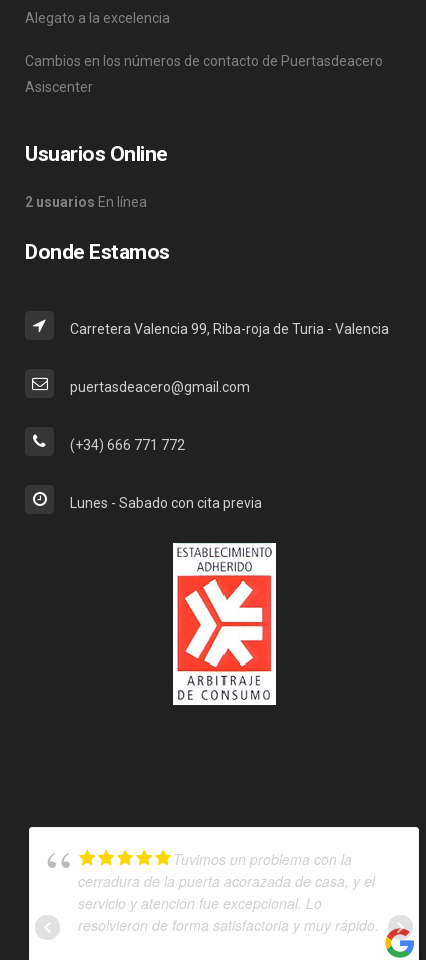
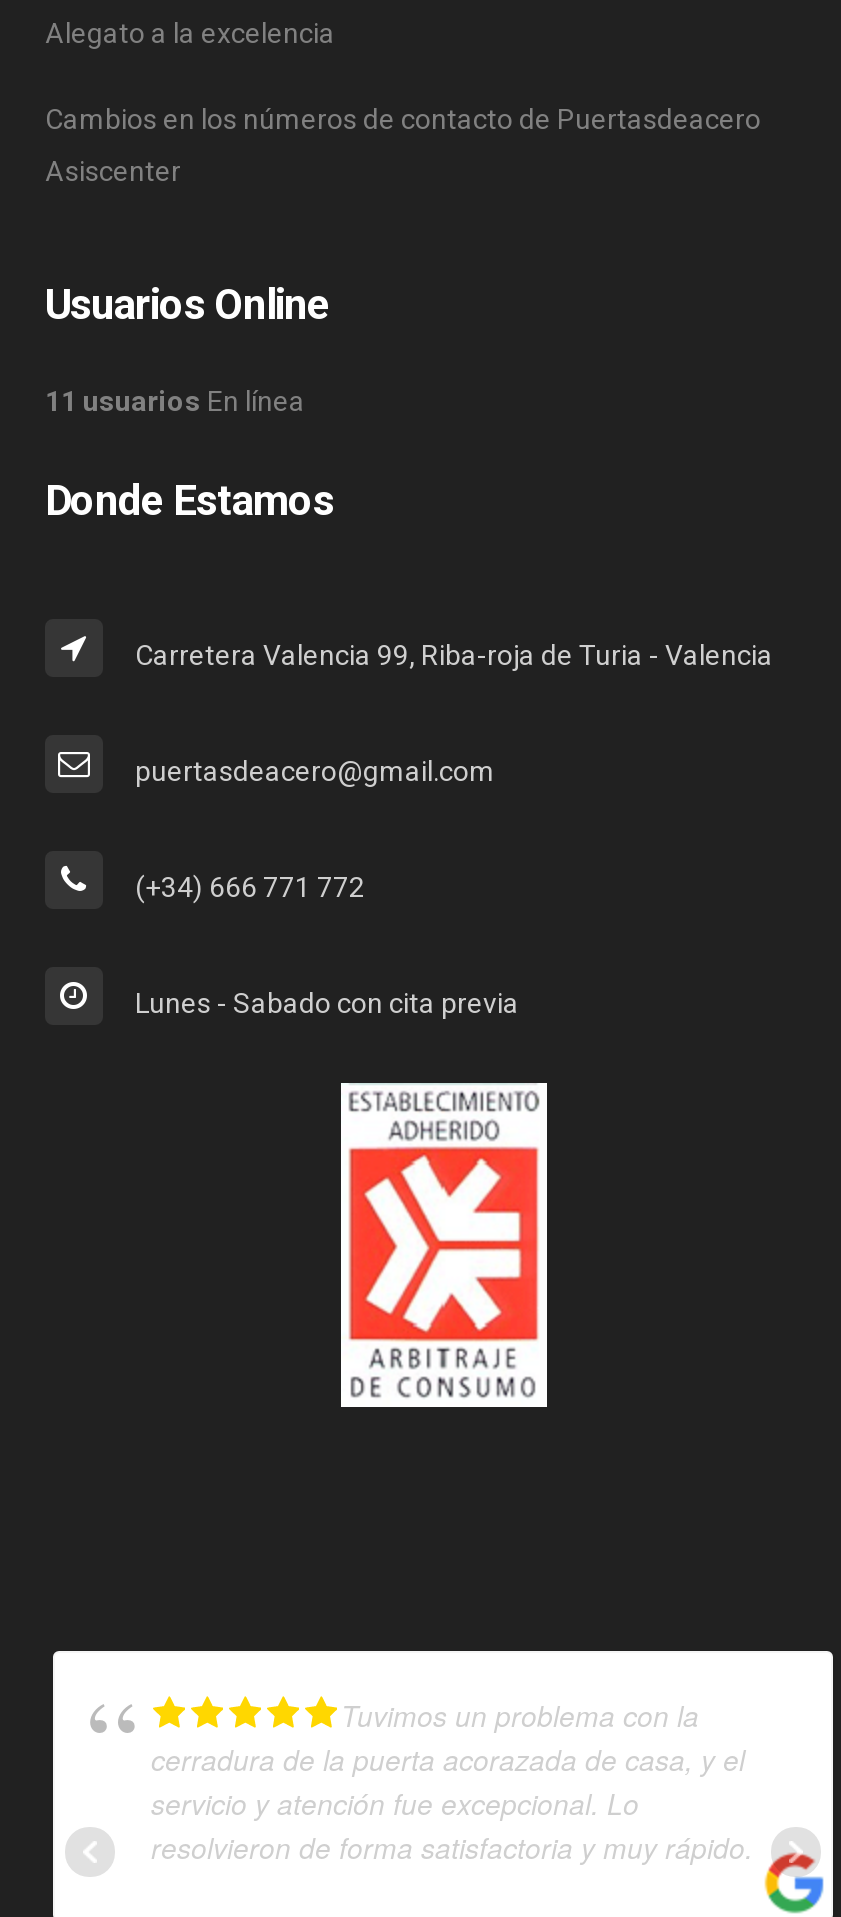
[25,194,147,210] 2 usuarios En línea -> [45,385,305,417] 11 usuarios En línea

